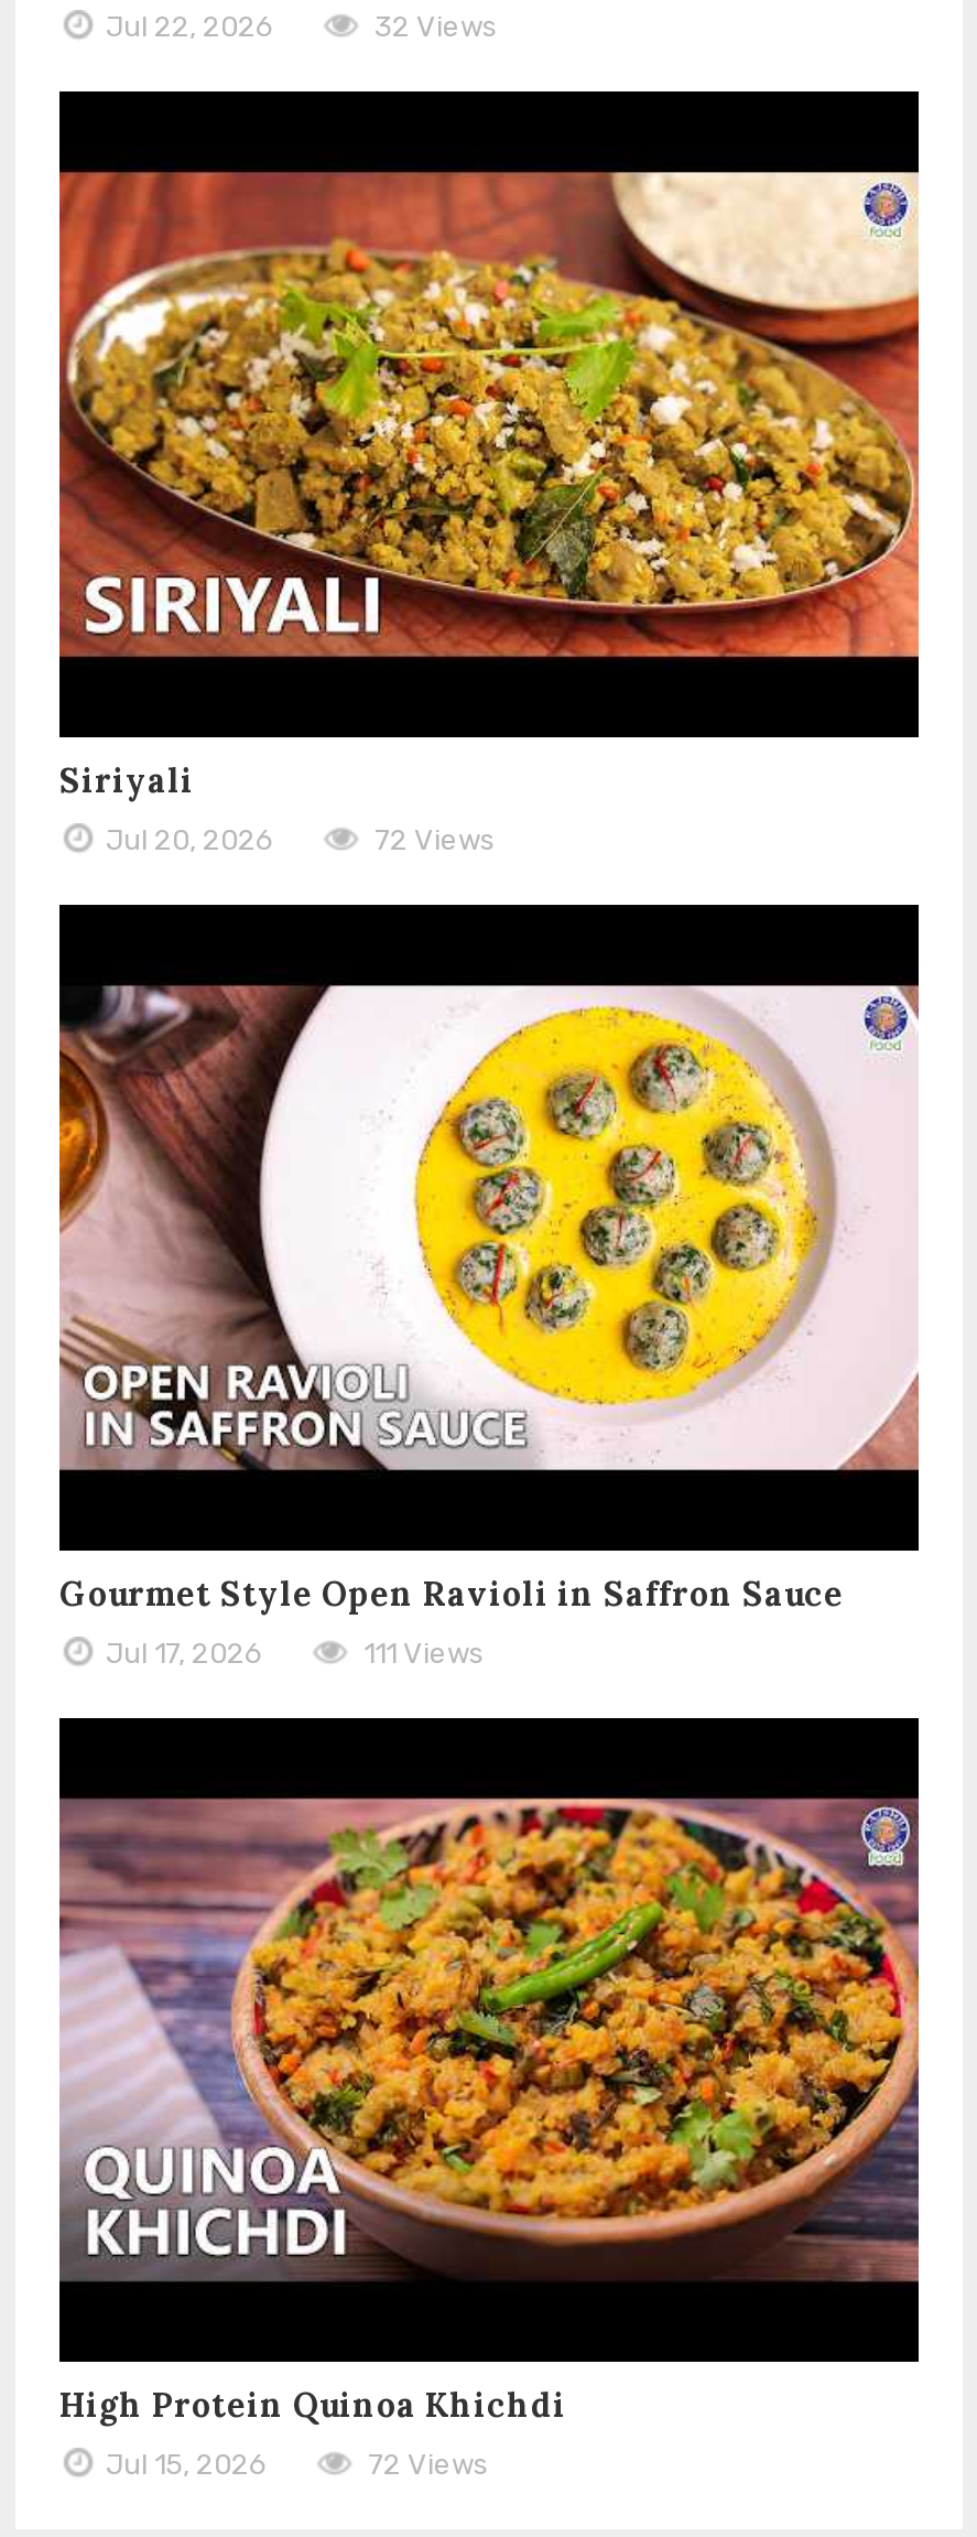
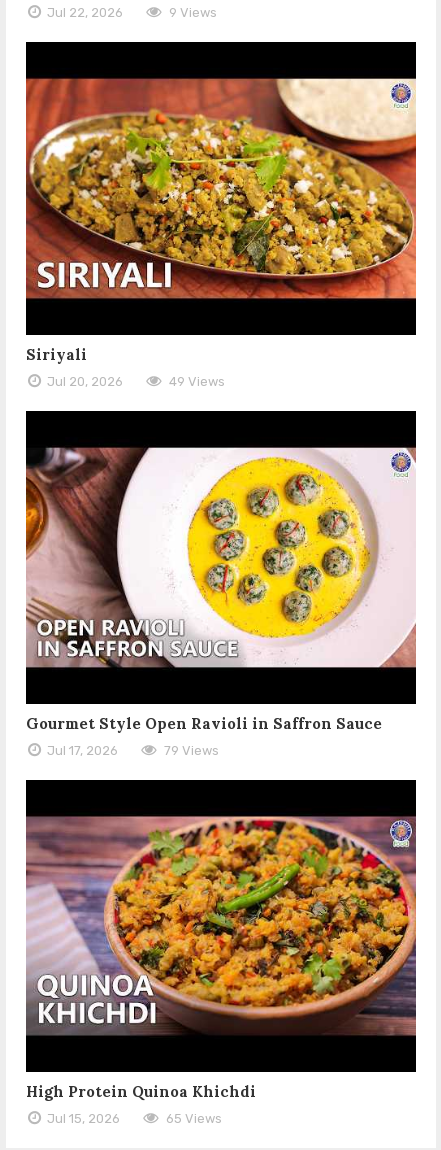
[374,11,498,44] 32 Views -> [169,5,217,20] 9 Views
[374,823,496,856] 72 Views -> [169,374,225,389] 49 Views
[363,1636,485,1669] 111 Views -> [164,743,219,758] 79 Views
[368,2448,489,2481] 72 Views -> [166,1111,222,1126] 65 Views

